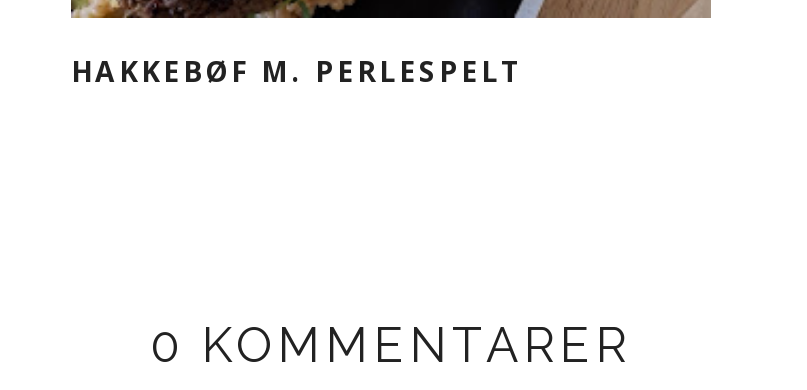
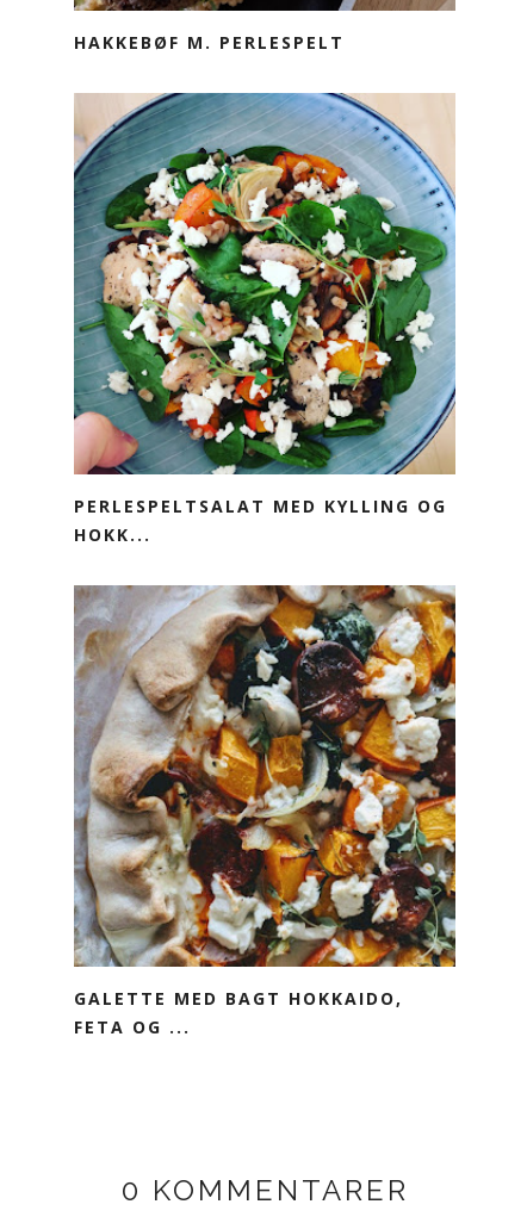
none -> [73,92,457,546] [image] | PERLESPELTSALAT MED KYLLING OG | HOKK...
none -> [74,584,457,1038] [image] | GALETTE MED BAGT HOKKAIDO, | FETA OG ...

